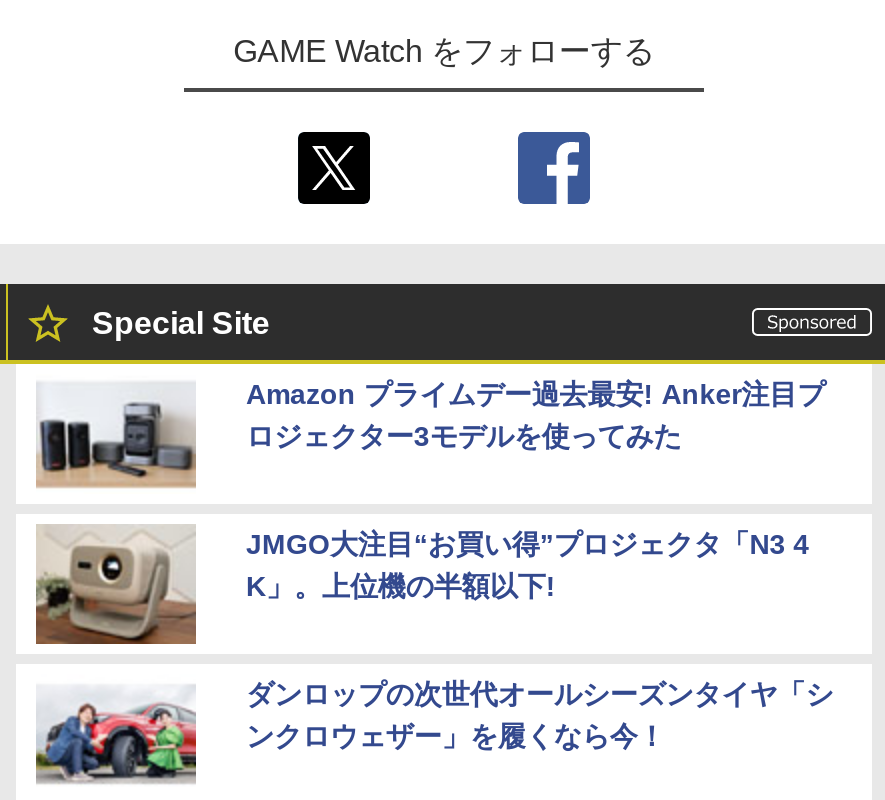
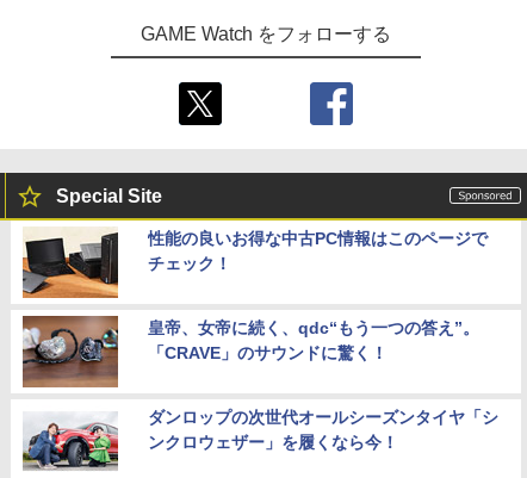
[36,378,825,494] [image] | Amazon プライムデー過去最安! Anker注目プ | ロジェクター3モデルを使ってみた -> [21,228,487,299] [image] | 性能の良いお得な中古PC情報はこのページで | チェック！
[36,524,809,646] [image] | JMGO大注目“お買い得”プロジェクタ「N3 4 | K」。上位機の半額以下! -> [23,316,479,387] [image] | 皇帝、女帝に続く、qdc“もう一つの答え”。 | 「CRAVE」のサウンドに驚く！

